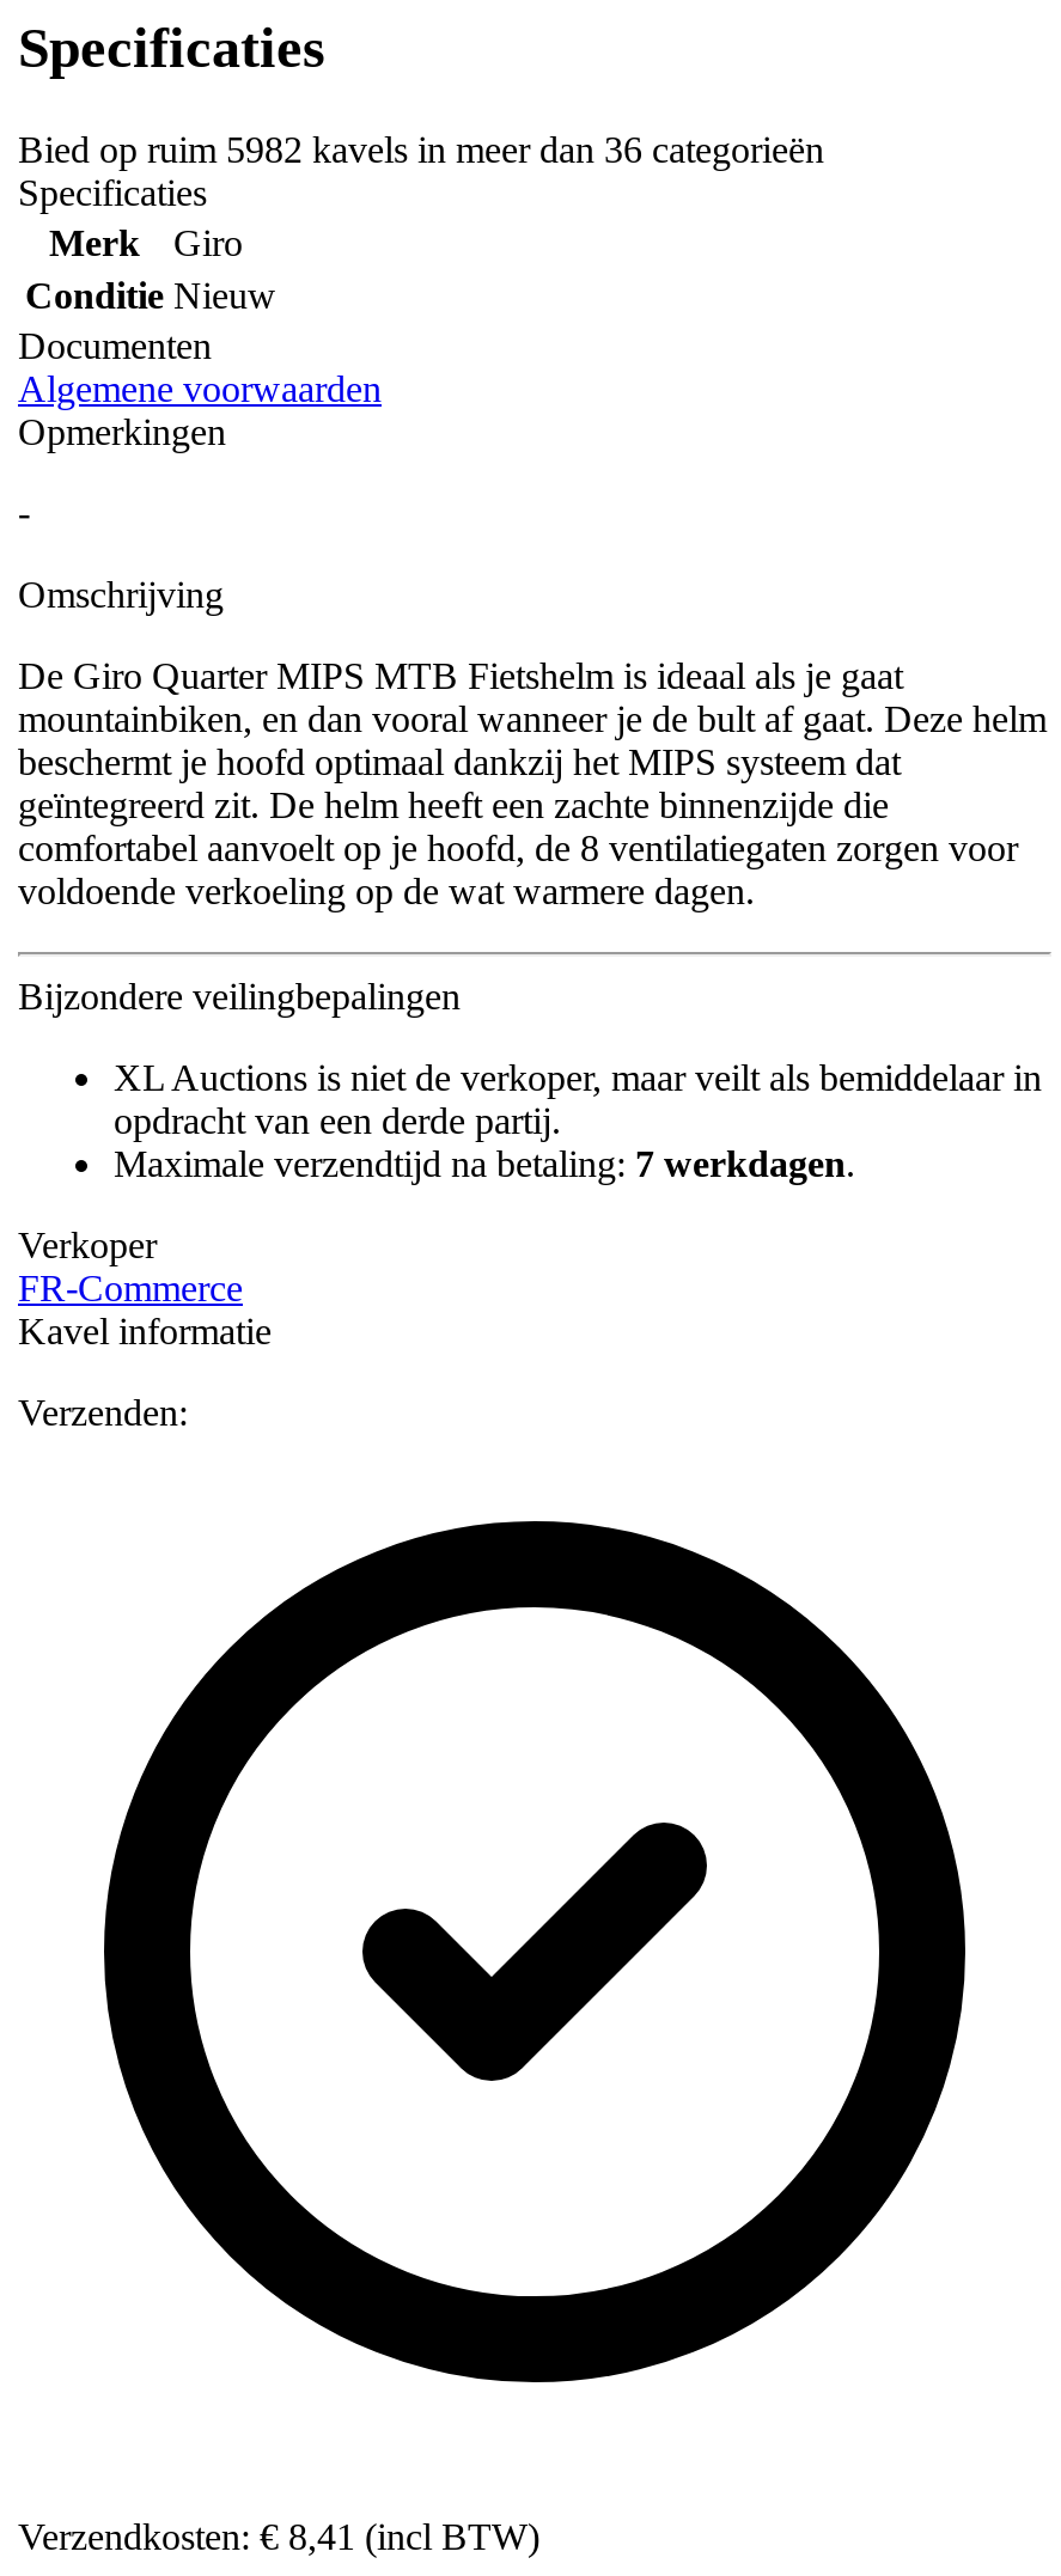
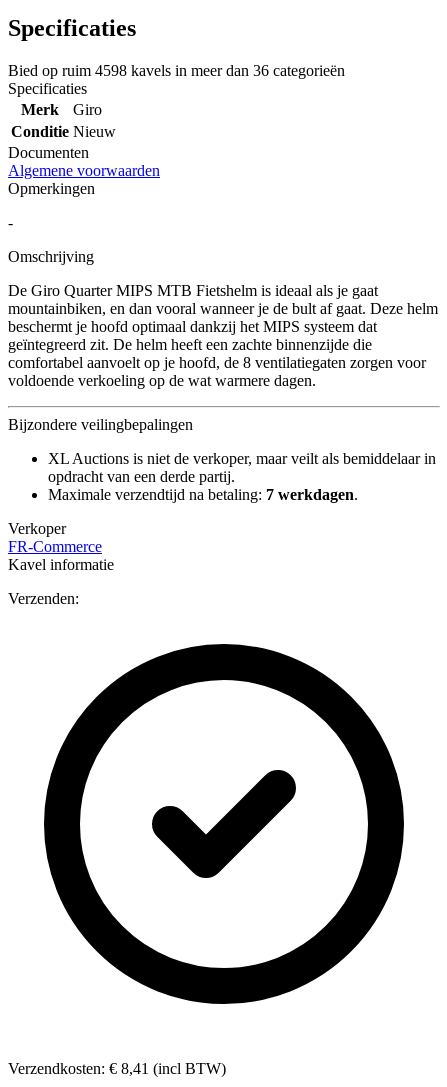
[18,129,824,170] Bied op ruim 5982 kavels in meer dan 36 categorieën -> [8,62,345,79] Bied op ruim 4598 kavels in meer dan 36 categorieën

